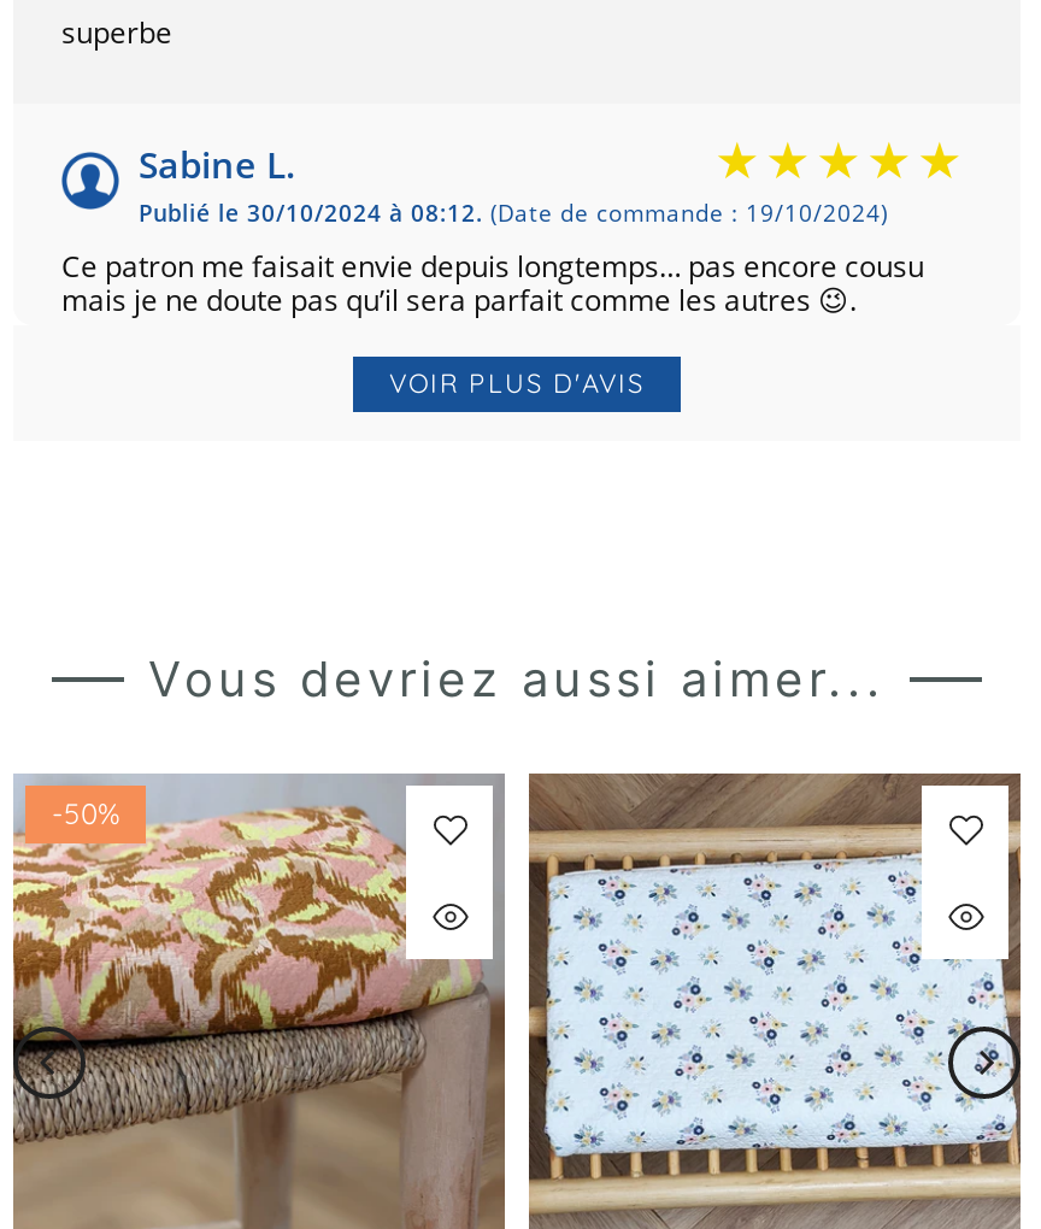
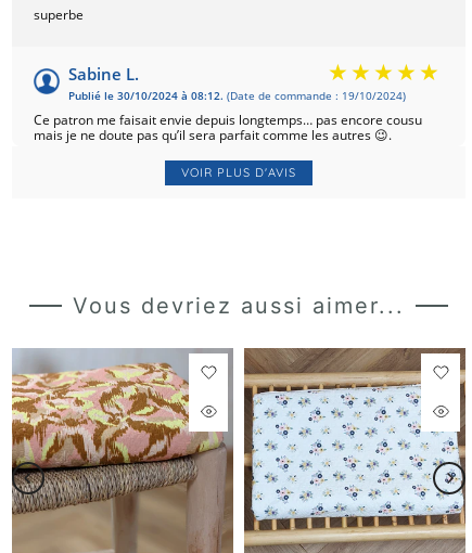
[52,795,119,831] -50% -> none

